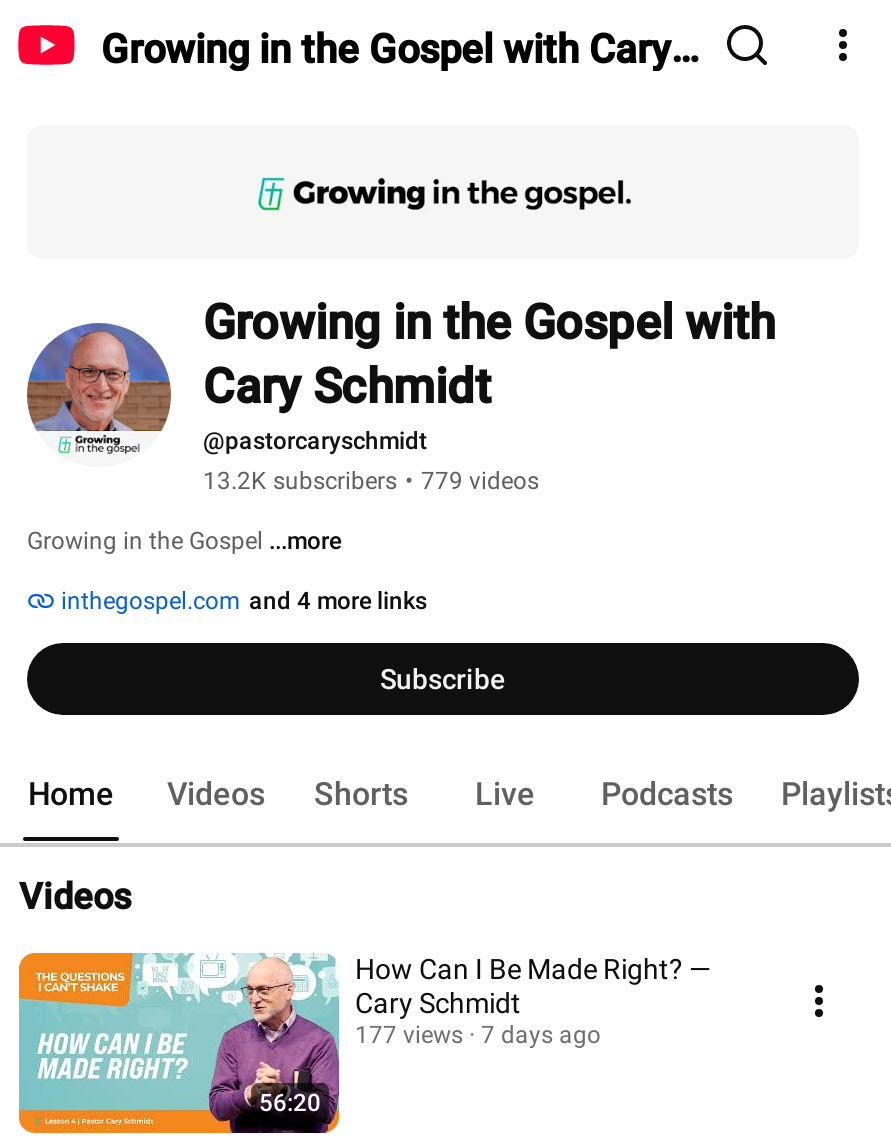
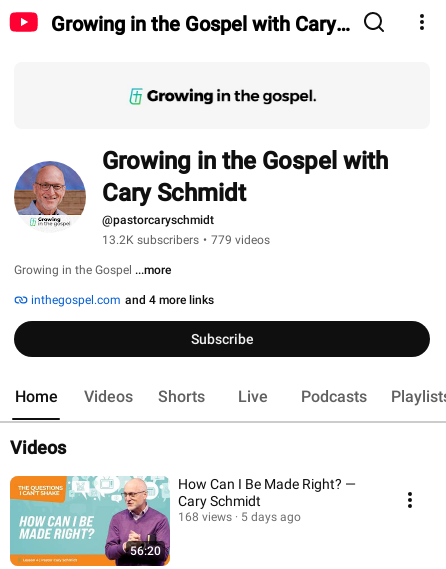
[355,1021,463,1049] 177 views -> [178,510,232,524] 168 views
[481,1021,601,1049] 7 days ago -> [241,510,301,524] 5 days ago

